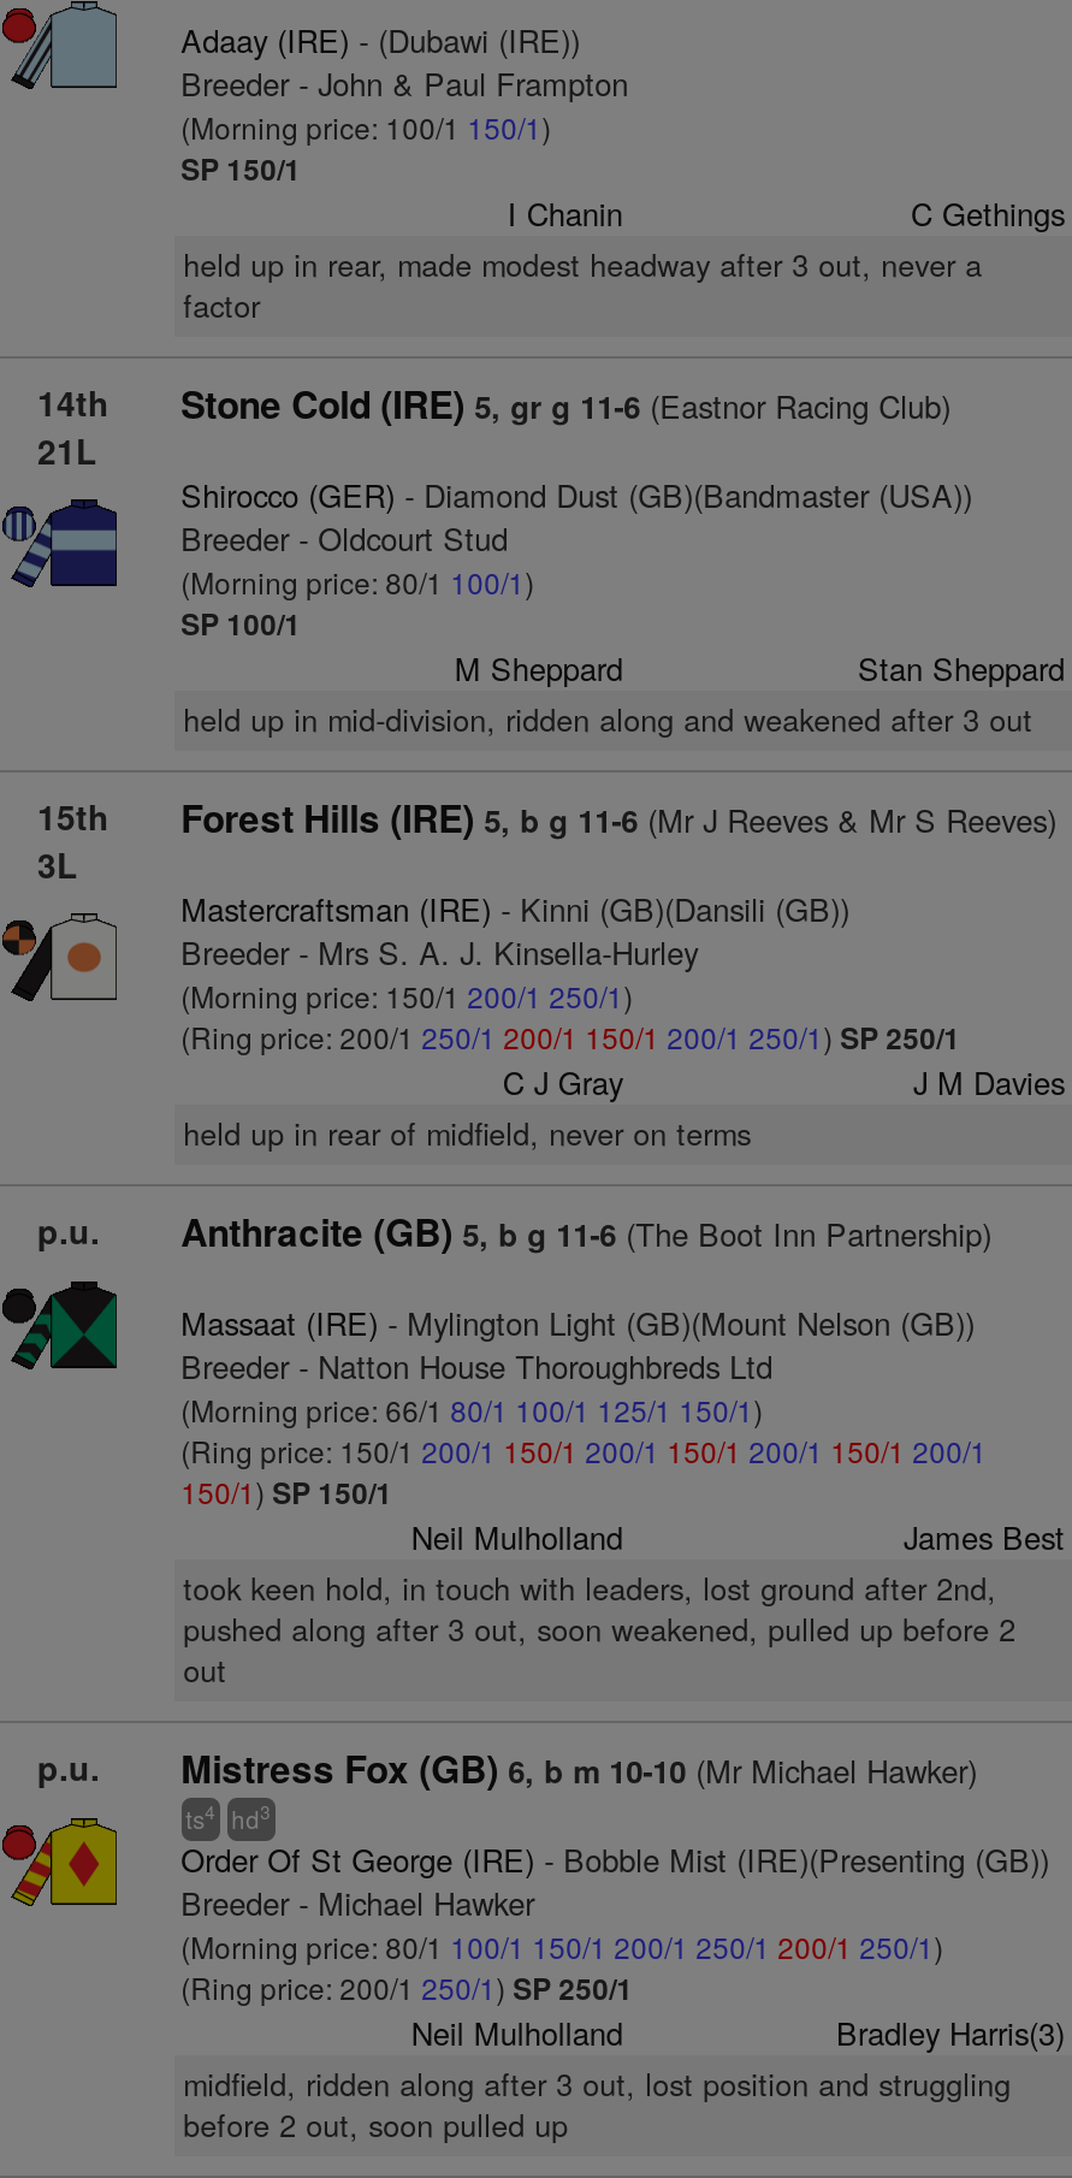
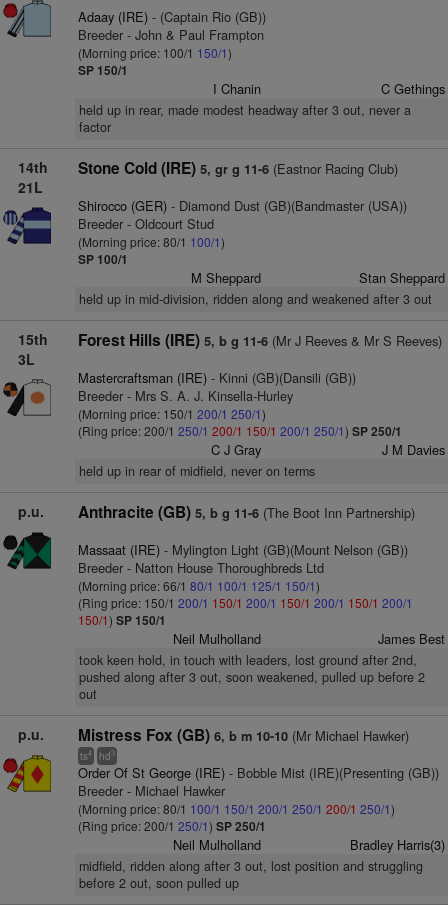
[181,17,580,63] Adaay (IRE) - (Dubawi (IRE)) -> [78,7,266,26] Adaay (IRE) - (Captain Rio (GB))

